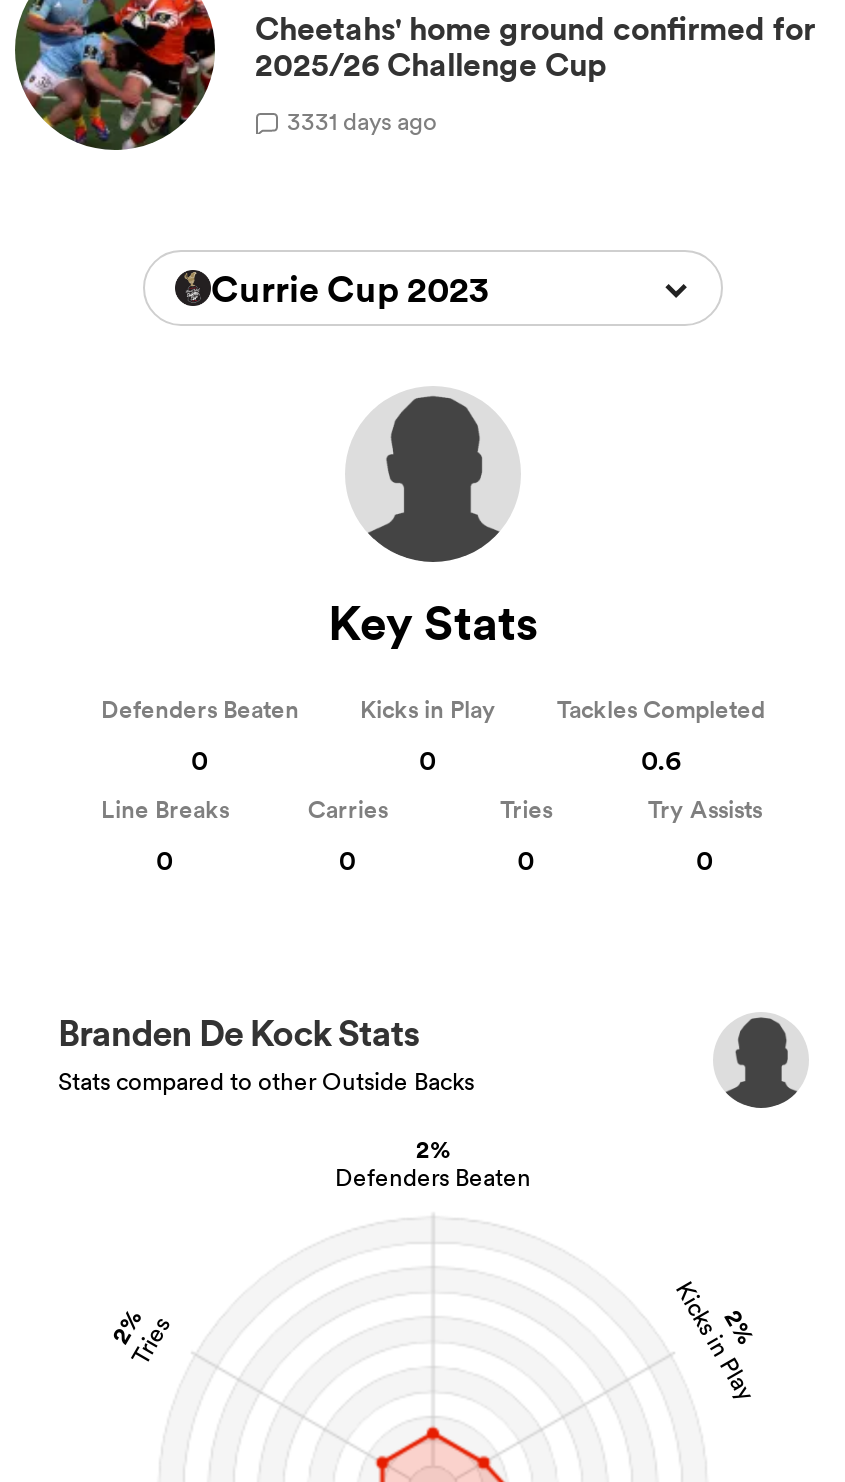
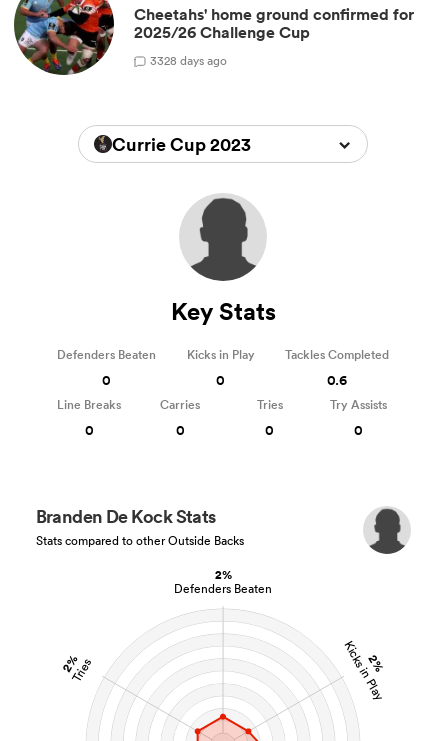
[287,103,437,137] 3331 days ago -> [150,52,227,69] 3328 days ago

